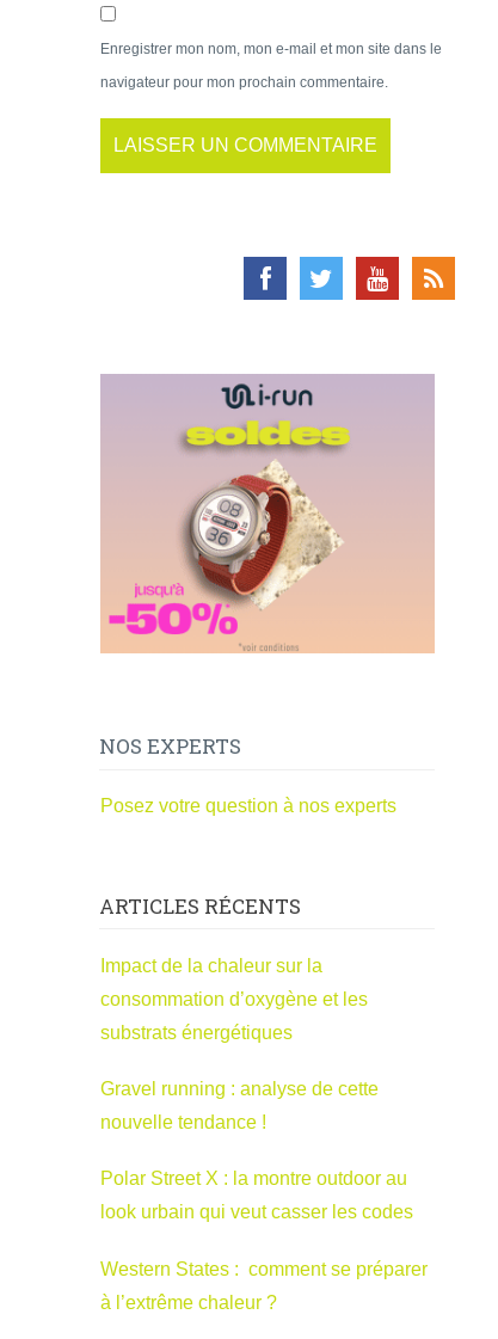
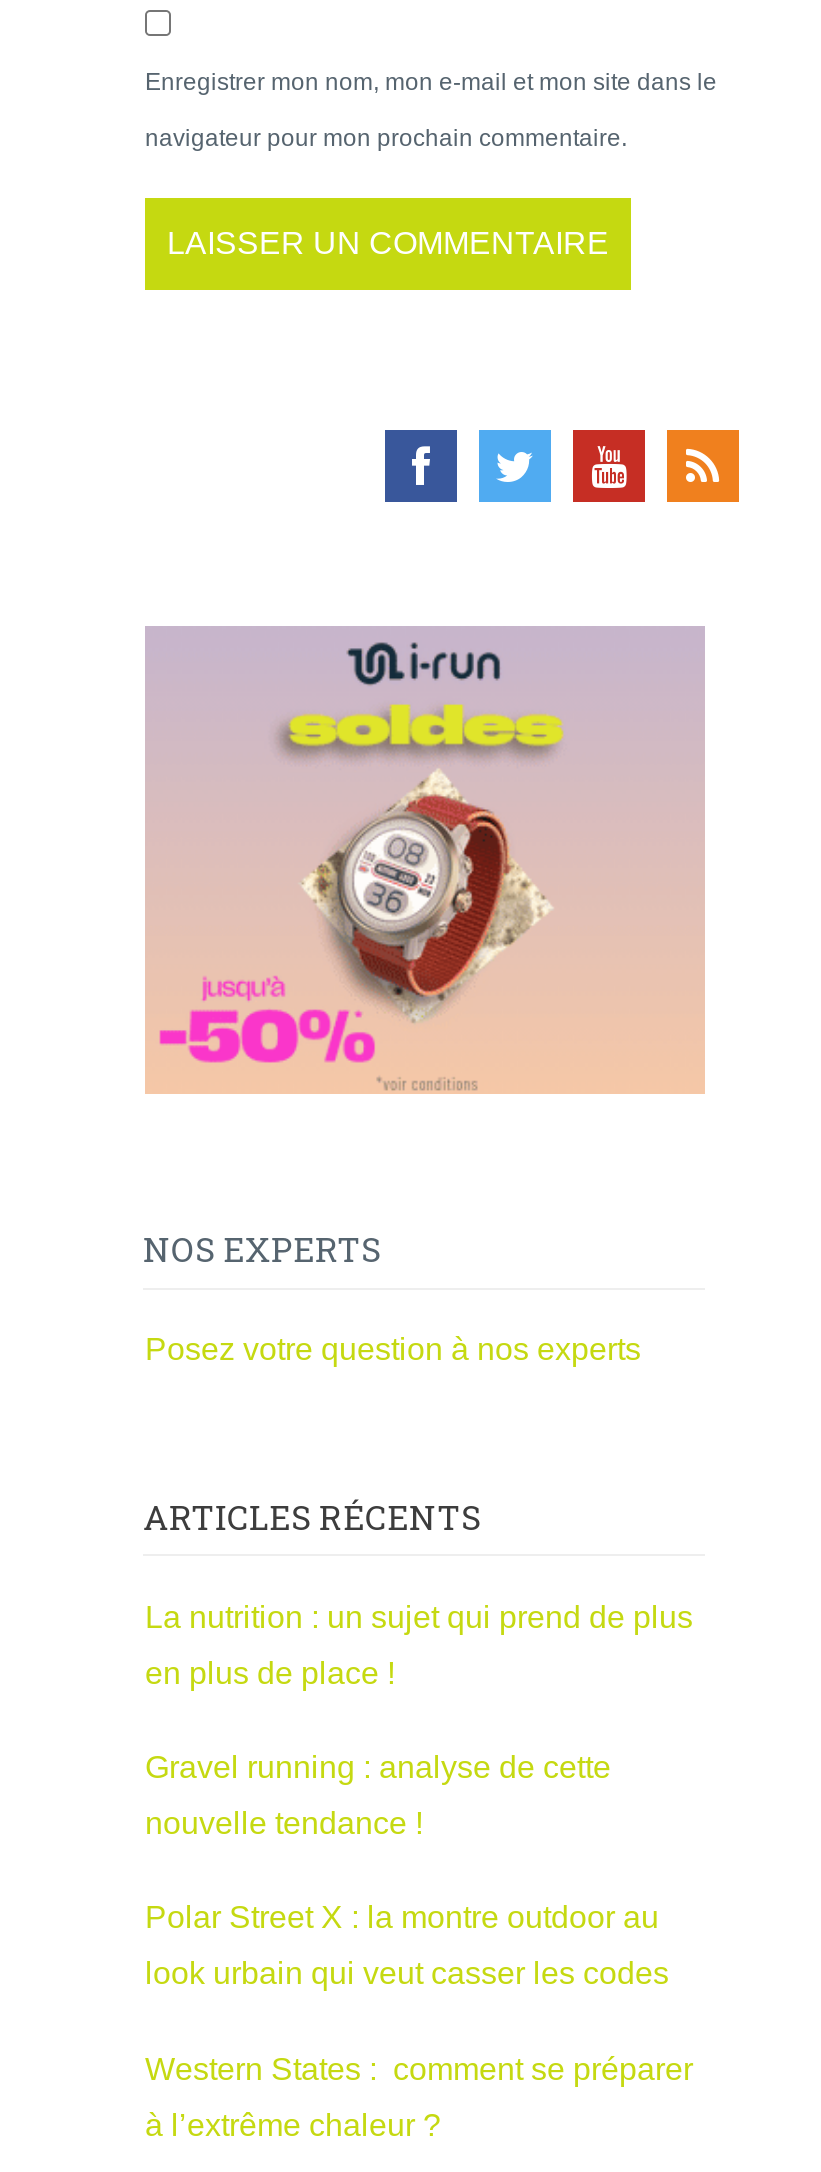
[180,474,318,606] [image] -> [281,794,511,1018] [image]
[100,956,368,1043] Impact de la chaleur sur la | consommation d’oxygène et les | substrats énergétiques -> [145,1600,693,1690] La nutrition : un sujet qui prend de plus | en plus de place !

